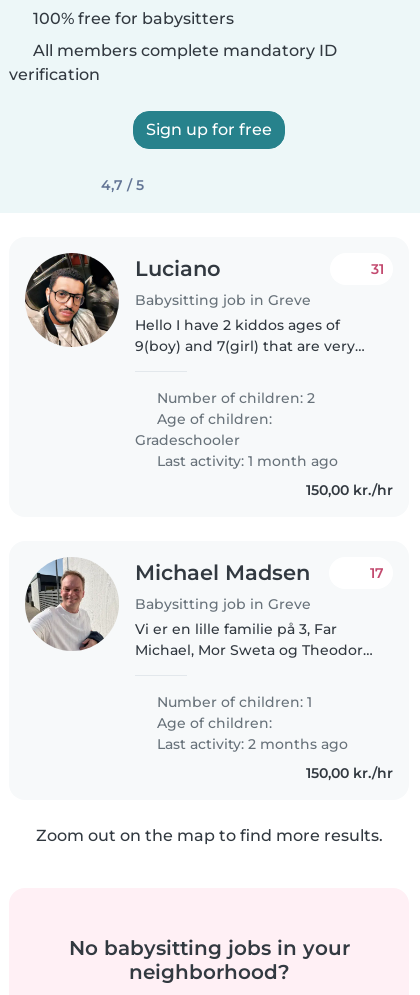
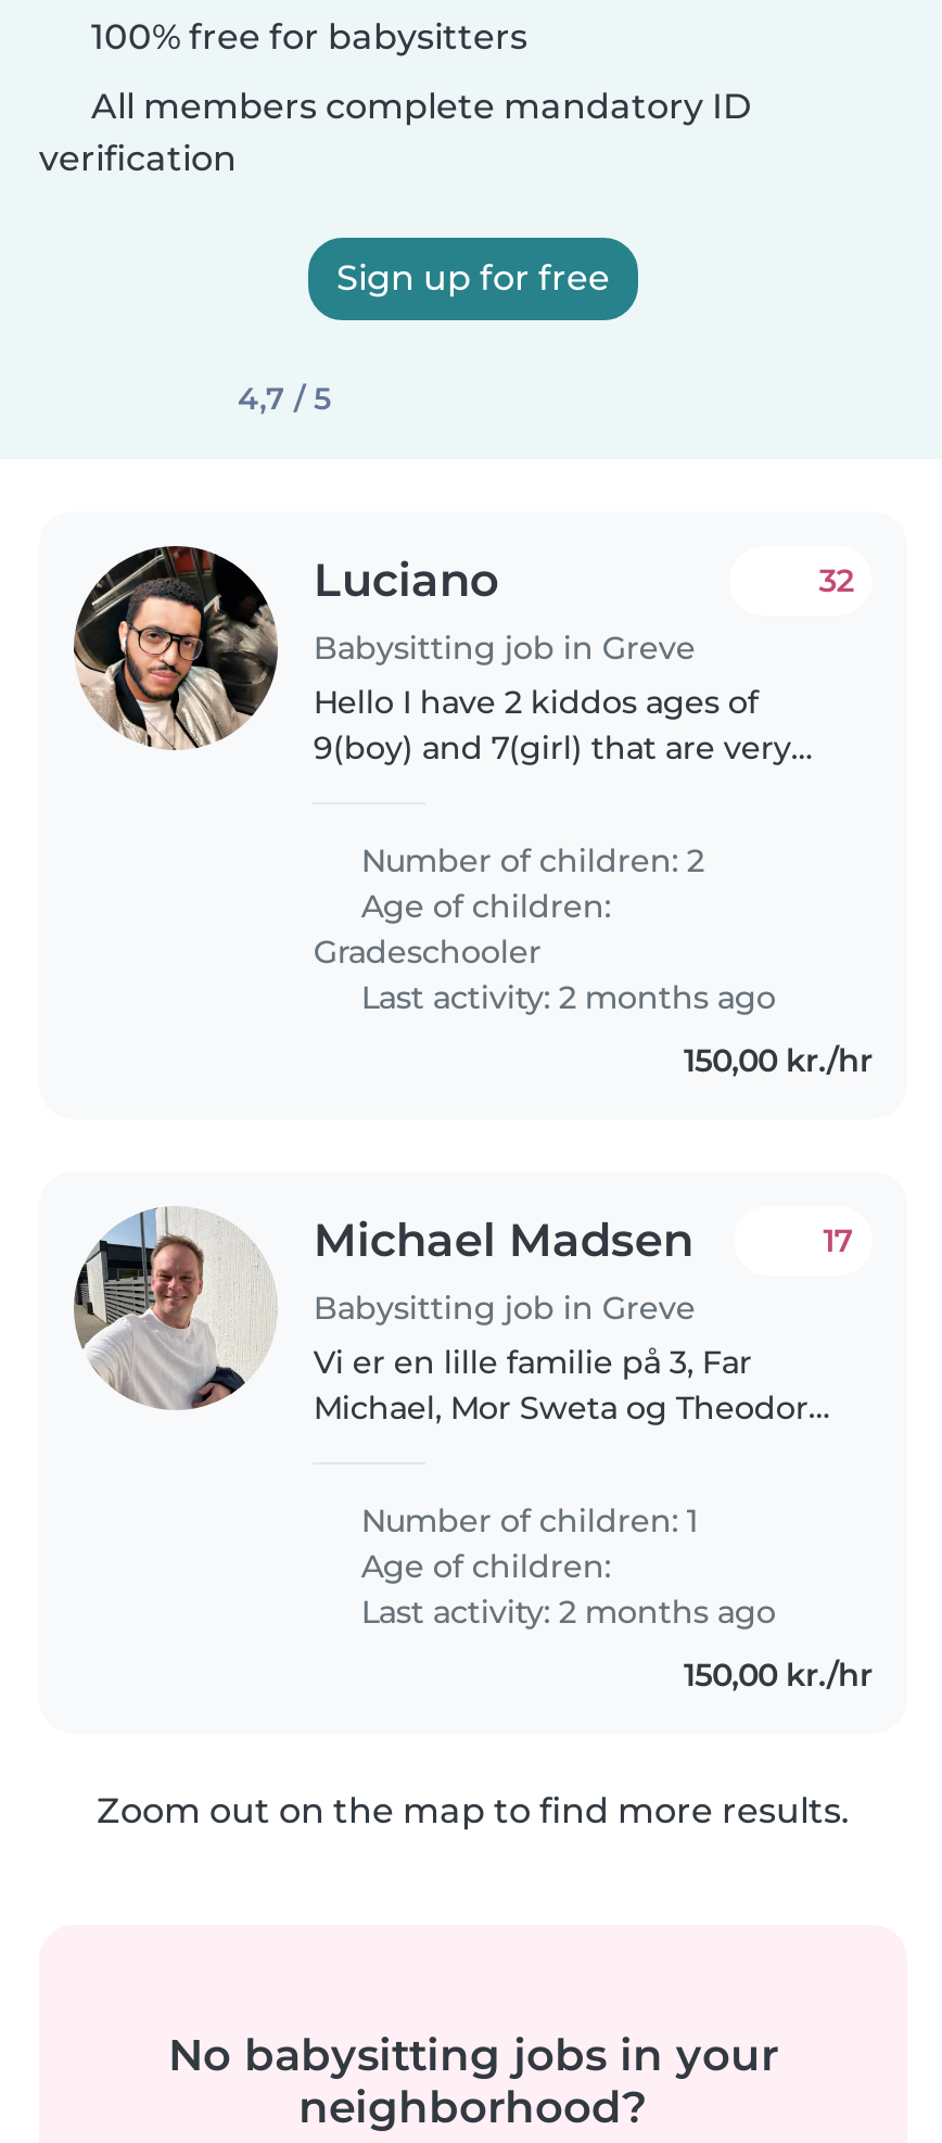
[371,260,384,278] 31 -> [819,561,853,600] 32
[153,452,338,470] Last activity: 1 month ago -> [352,978,776,1017] Last activity: 2 months ago

